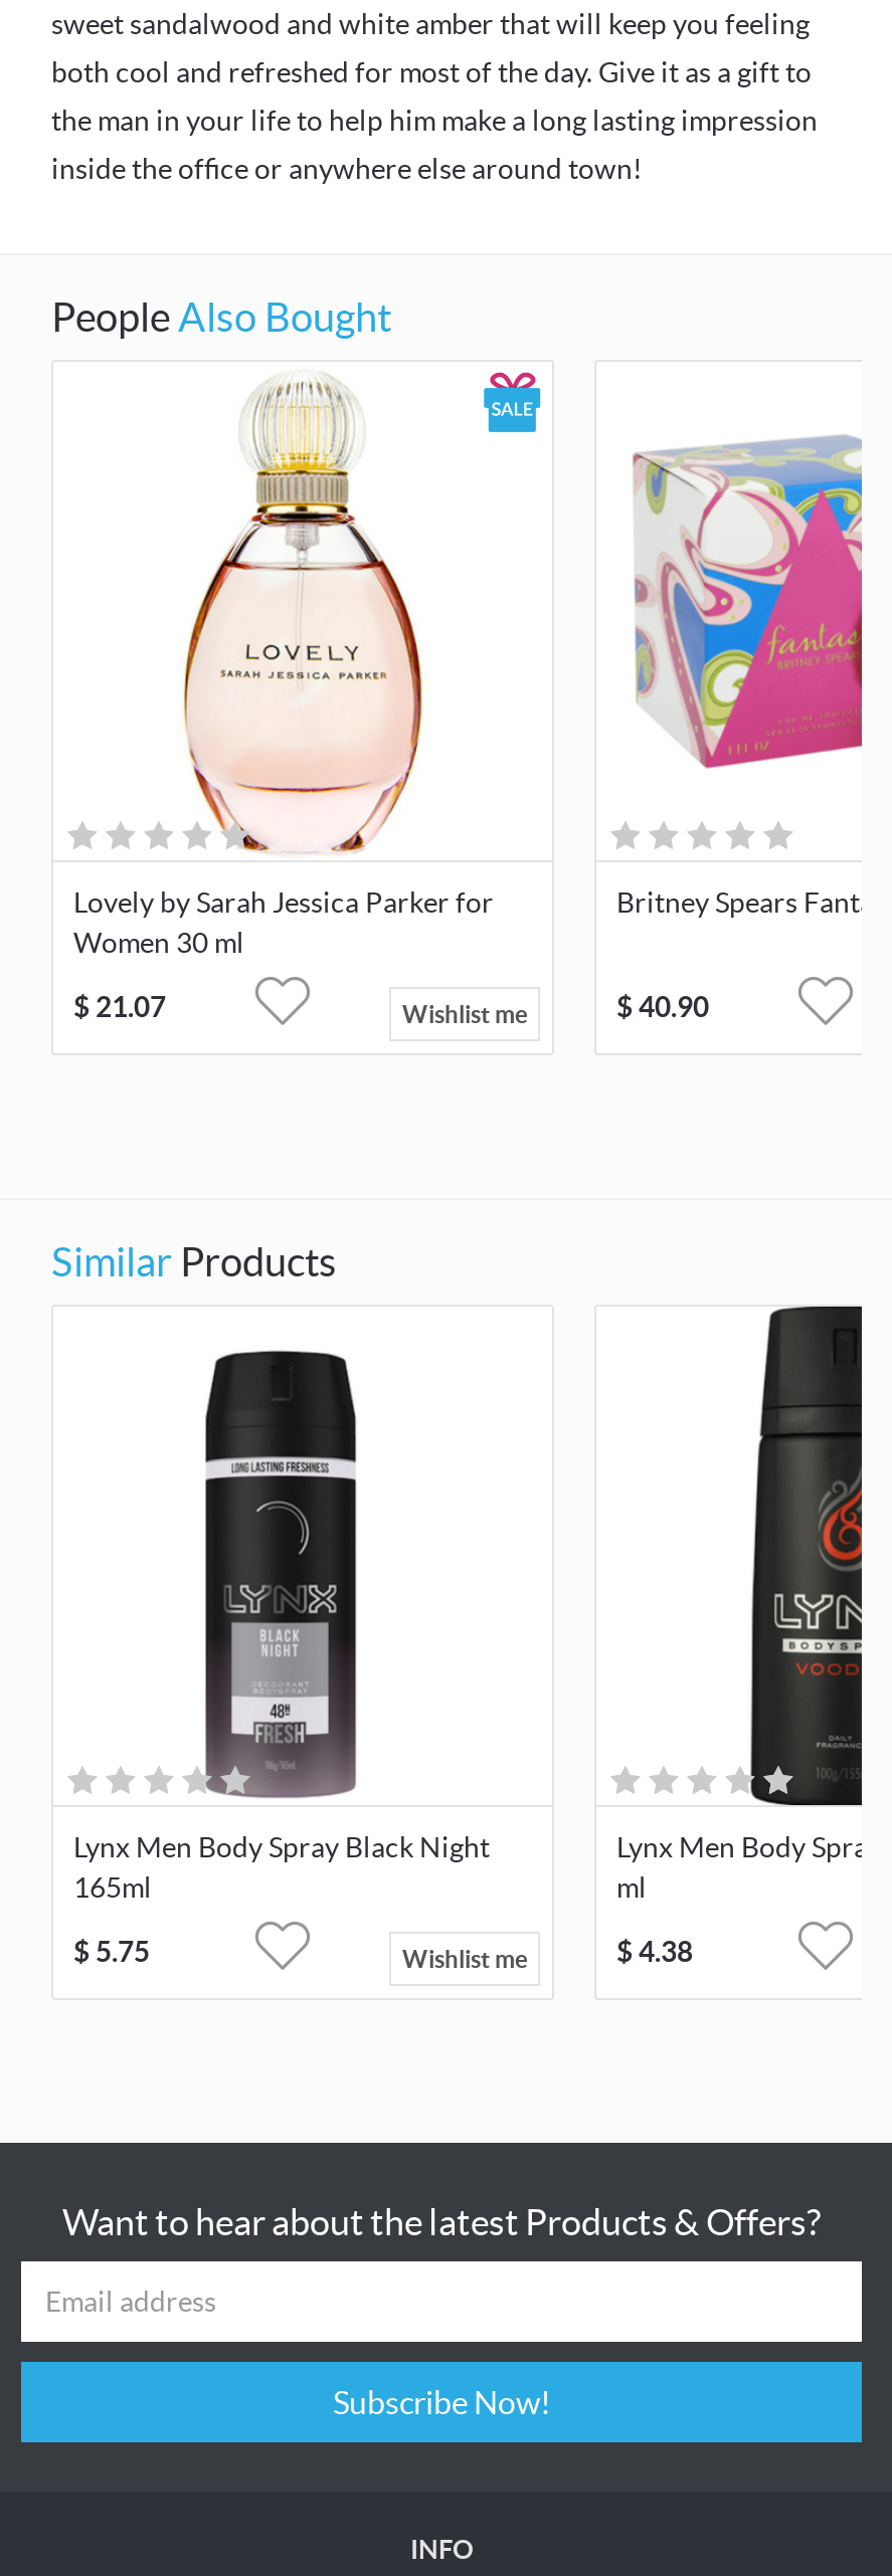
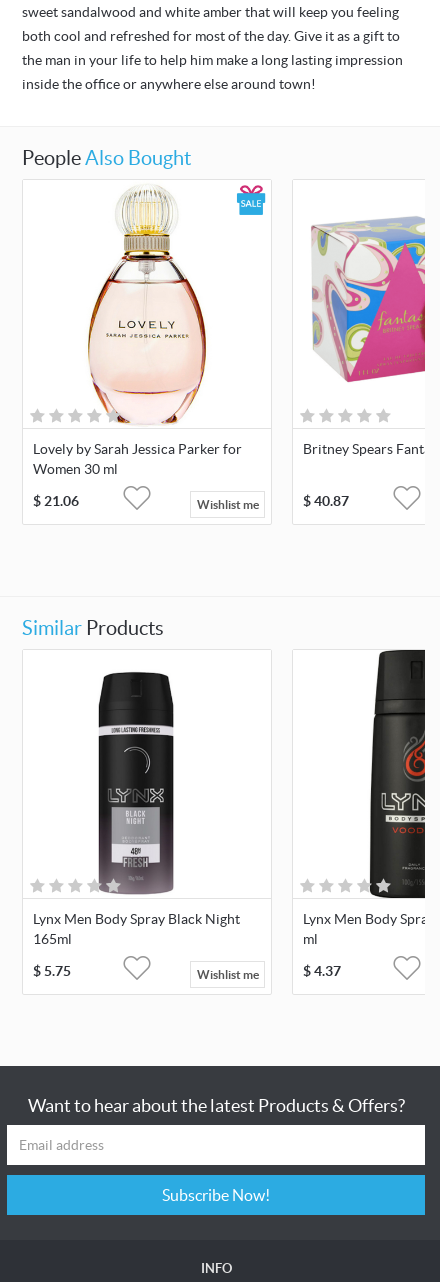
[73,992,166,1024] $ 21.07 -> [33,493,79,509] $ 21.06
[616,992,709,1024] $ 40.90 -> [303,493,349,509] $ 40.87
[616,1936,693,1969] $ 4.38 -> [303,963,341,979] $ 4.37

